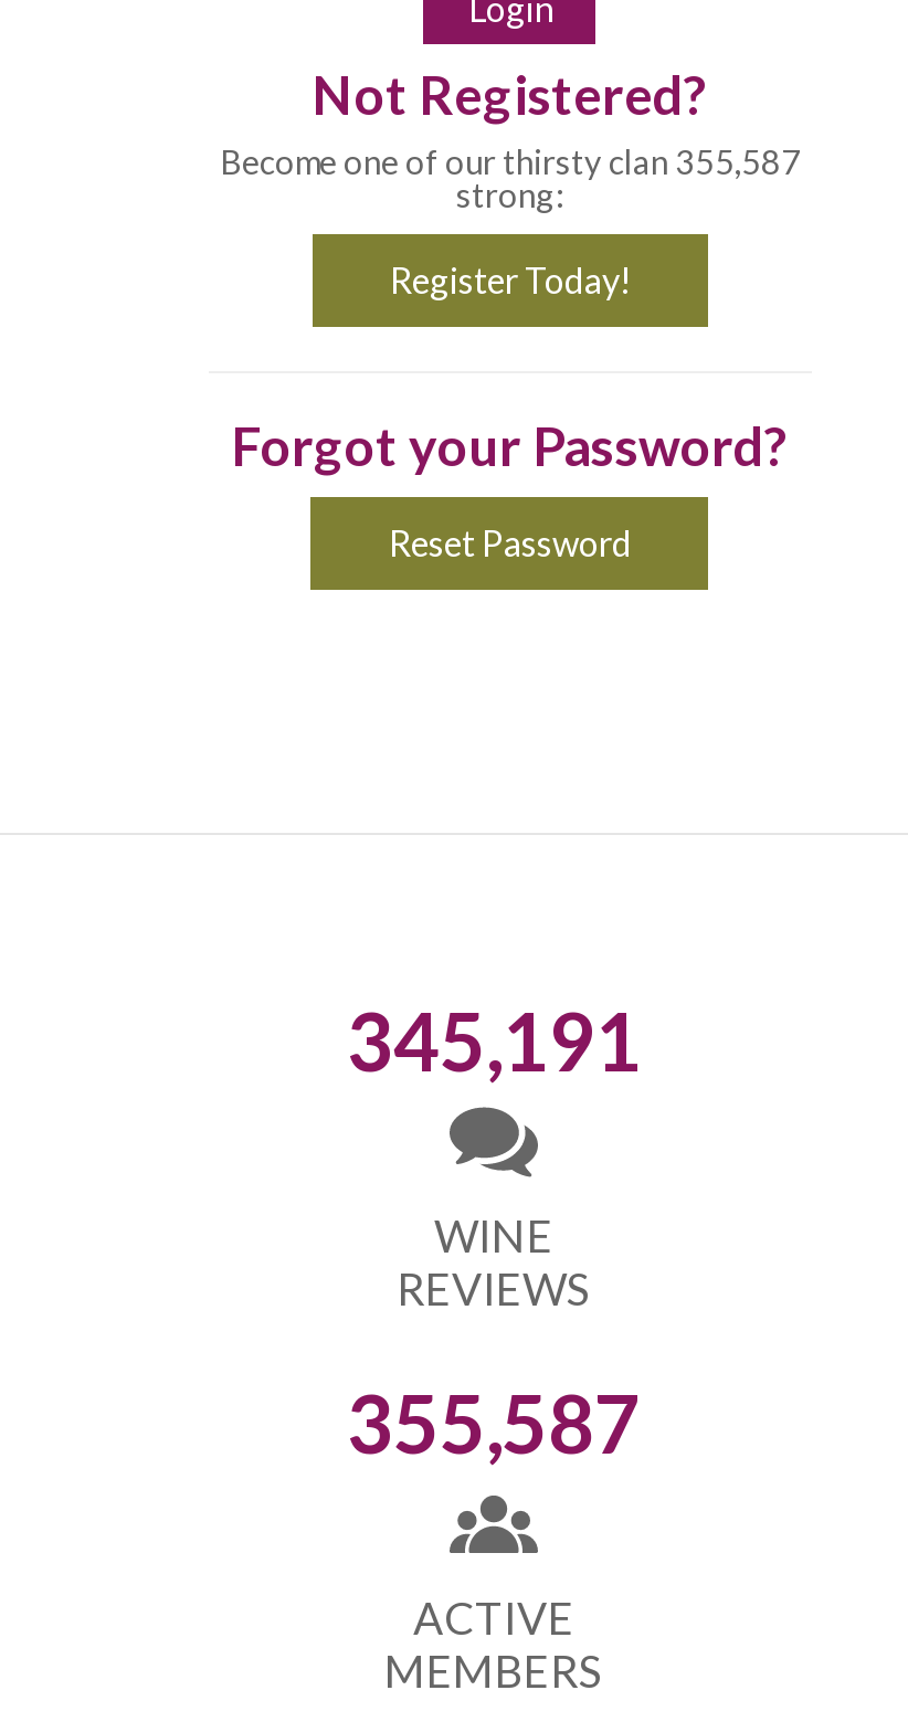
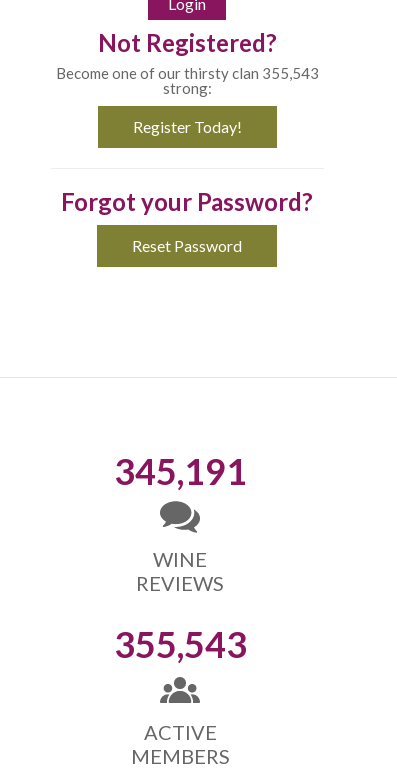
[220,141,801,181] Become one of our thirsty clan 355,587 -> [56,64,319,82] Become one of our thirsty clan 355,543
[347,1374,641,1471] 355,587 -> [113,622,246,666] 355,543

